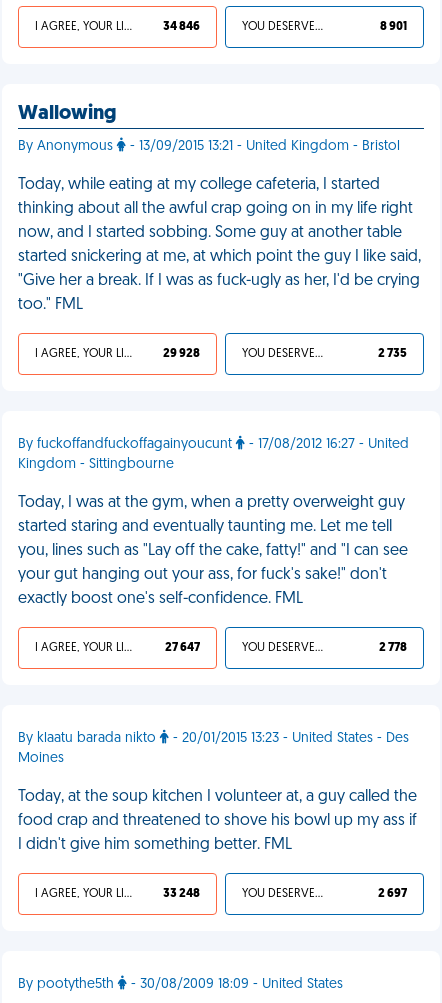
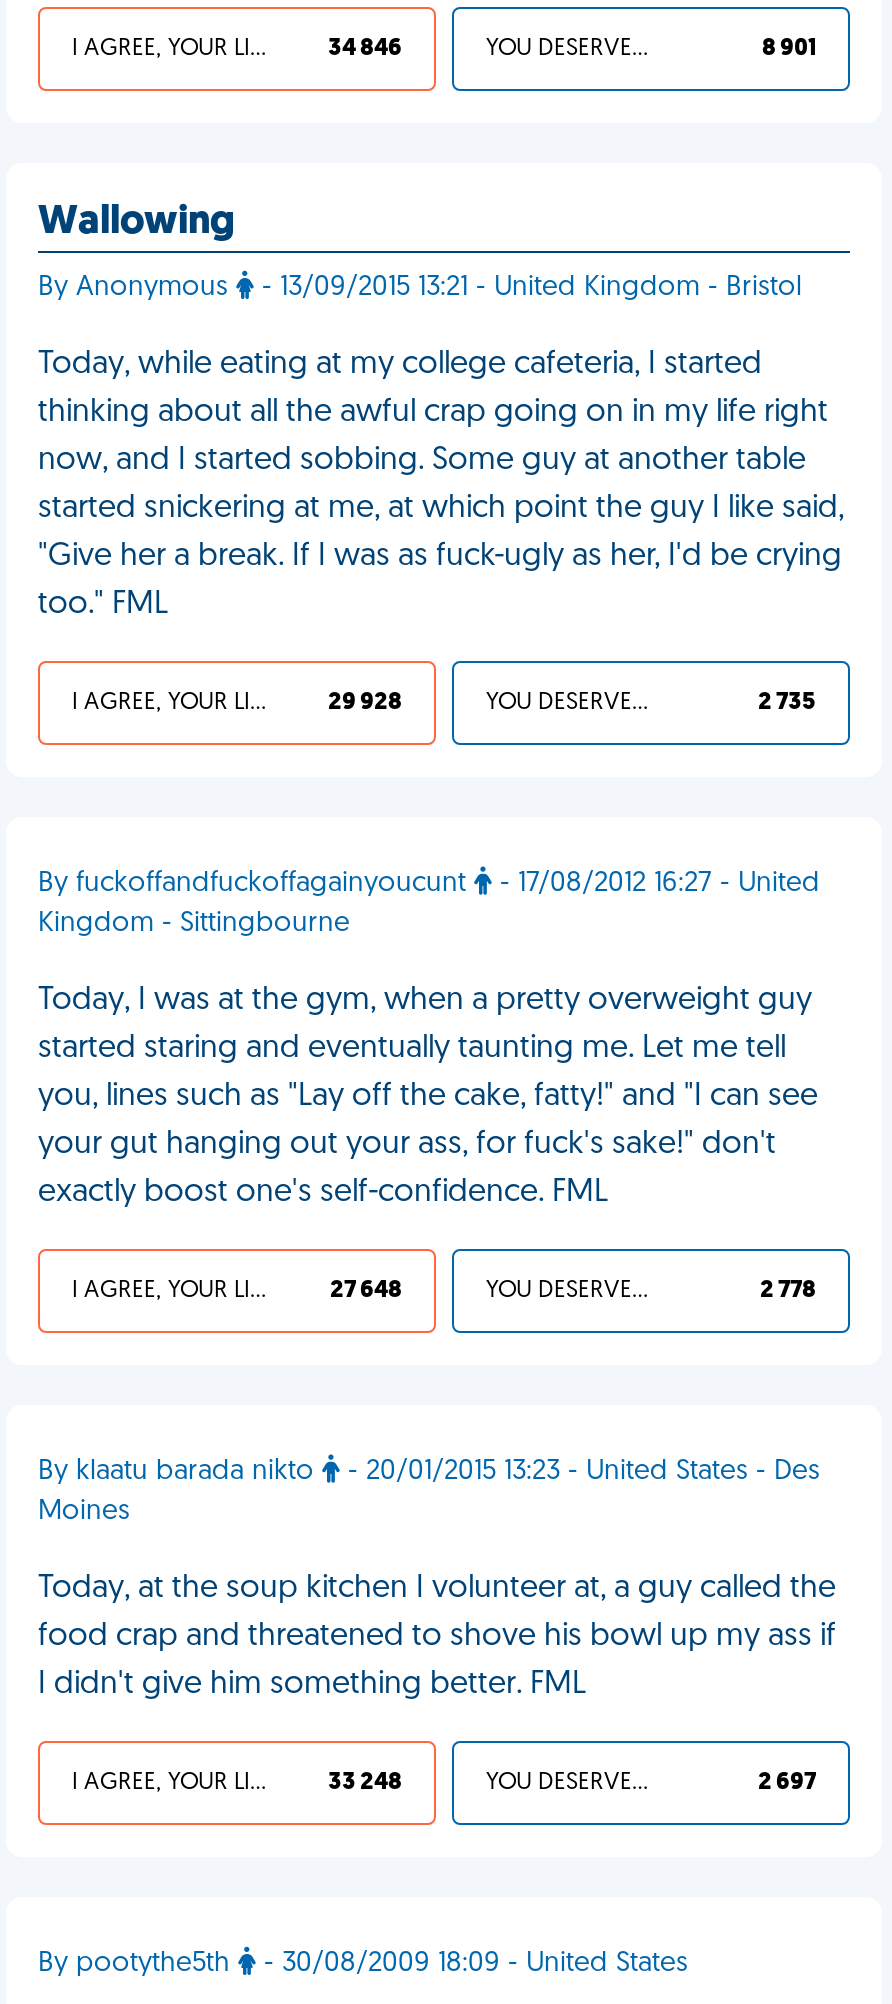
[165,642,200,654] 27 647 -> [330,1279,402,1303] 27 648

